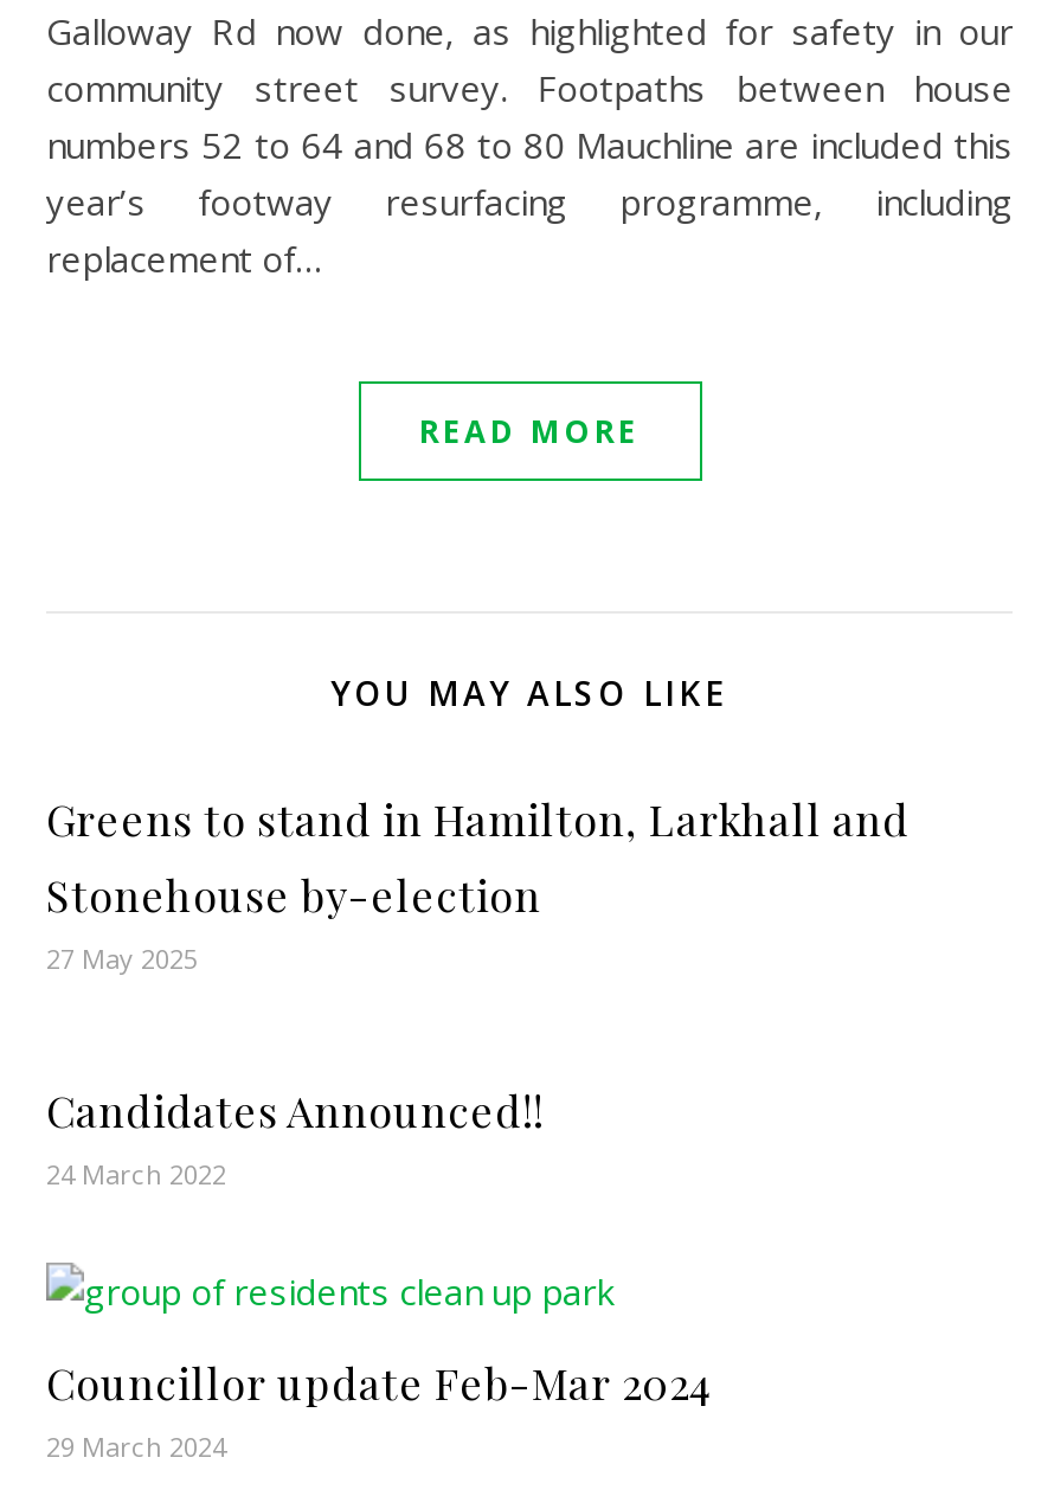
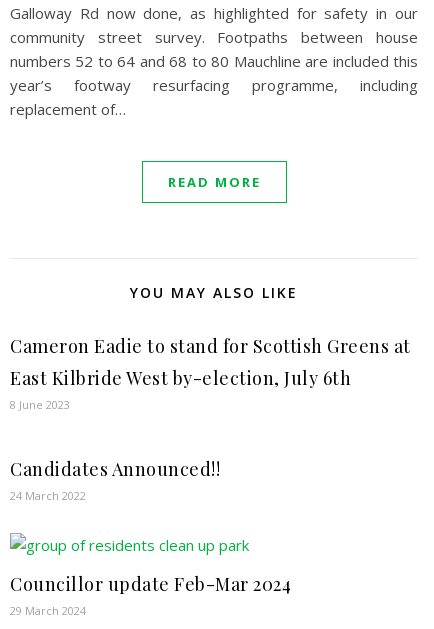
[46,791,910,976] Greens to stand in Hamilton, Larkhall and | Stonehouse by-election | 27 May 2025 -> [10,334,410,412] Cameron Eadie to stand for Scottish Greens at | East Kilbride West by-election, July 6th | 8 June 2023

